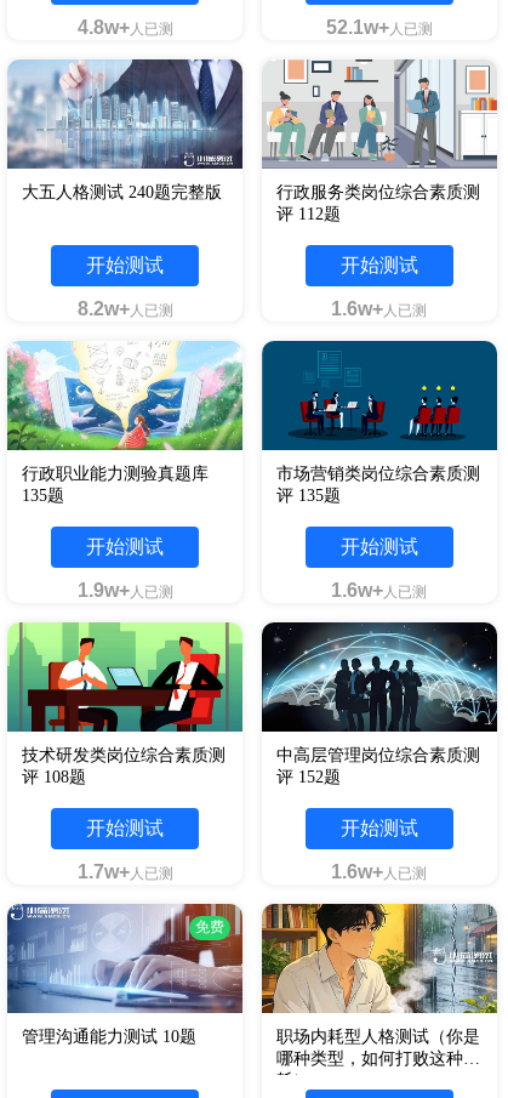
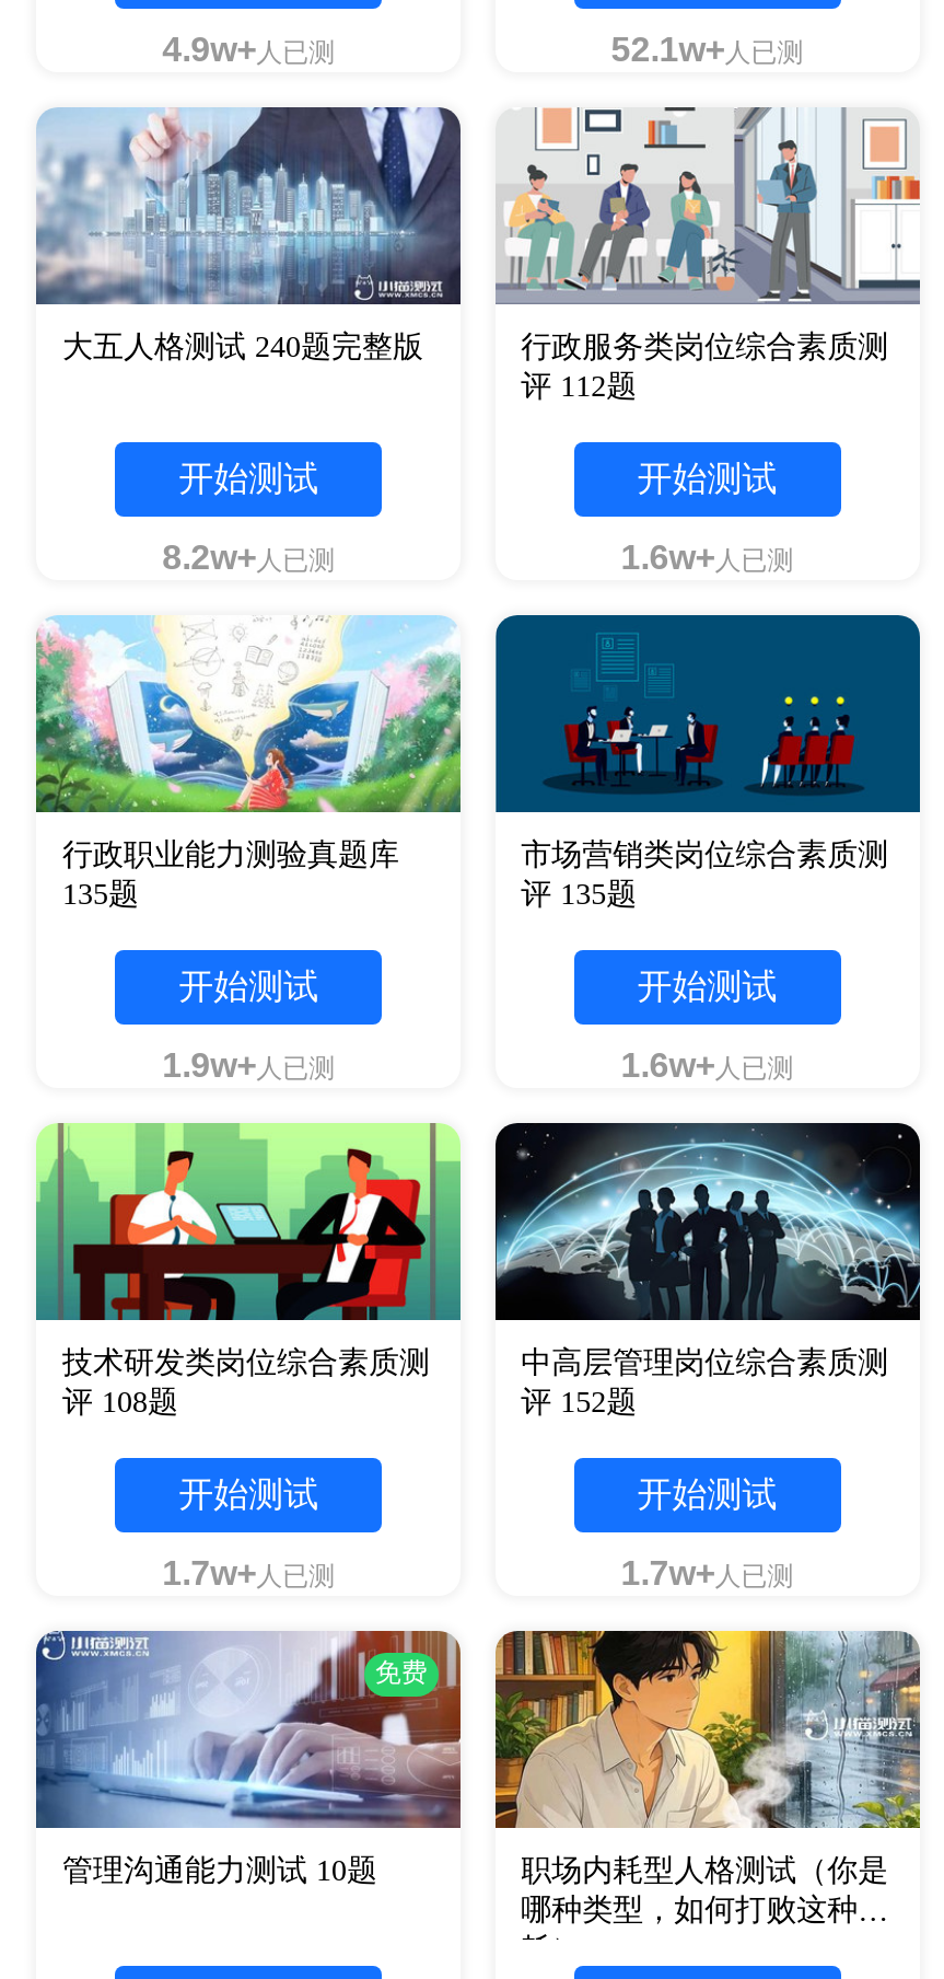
[77,17,173,38] 4.8w+人已测 -> [162,32,335,69] 4.9w+人已测
[331,862,427,883] 1.6w+人已测 -> [621,1555,794,1592] 1.7w+人已测

